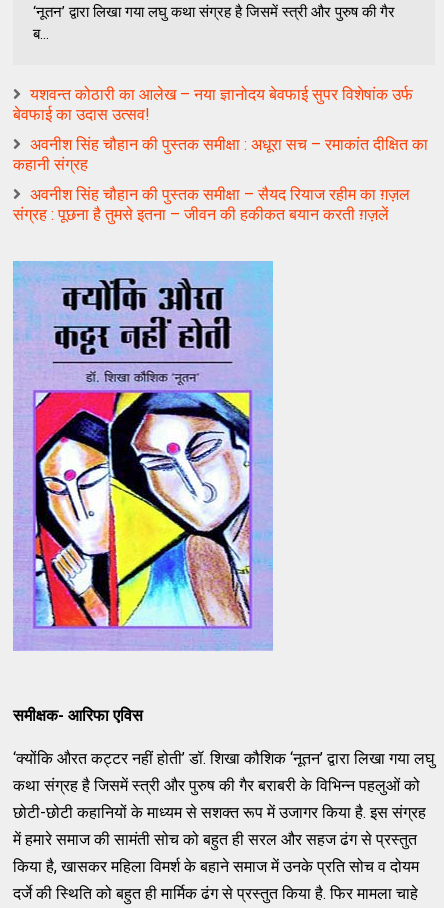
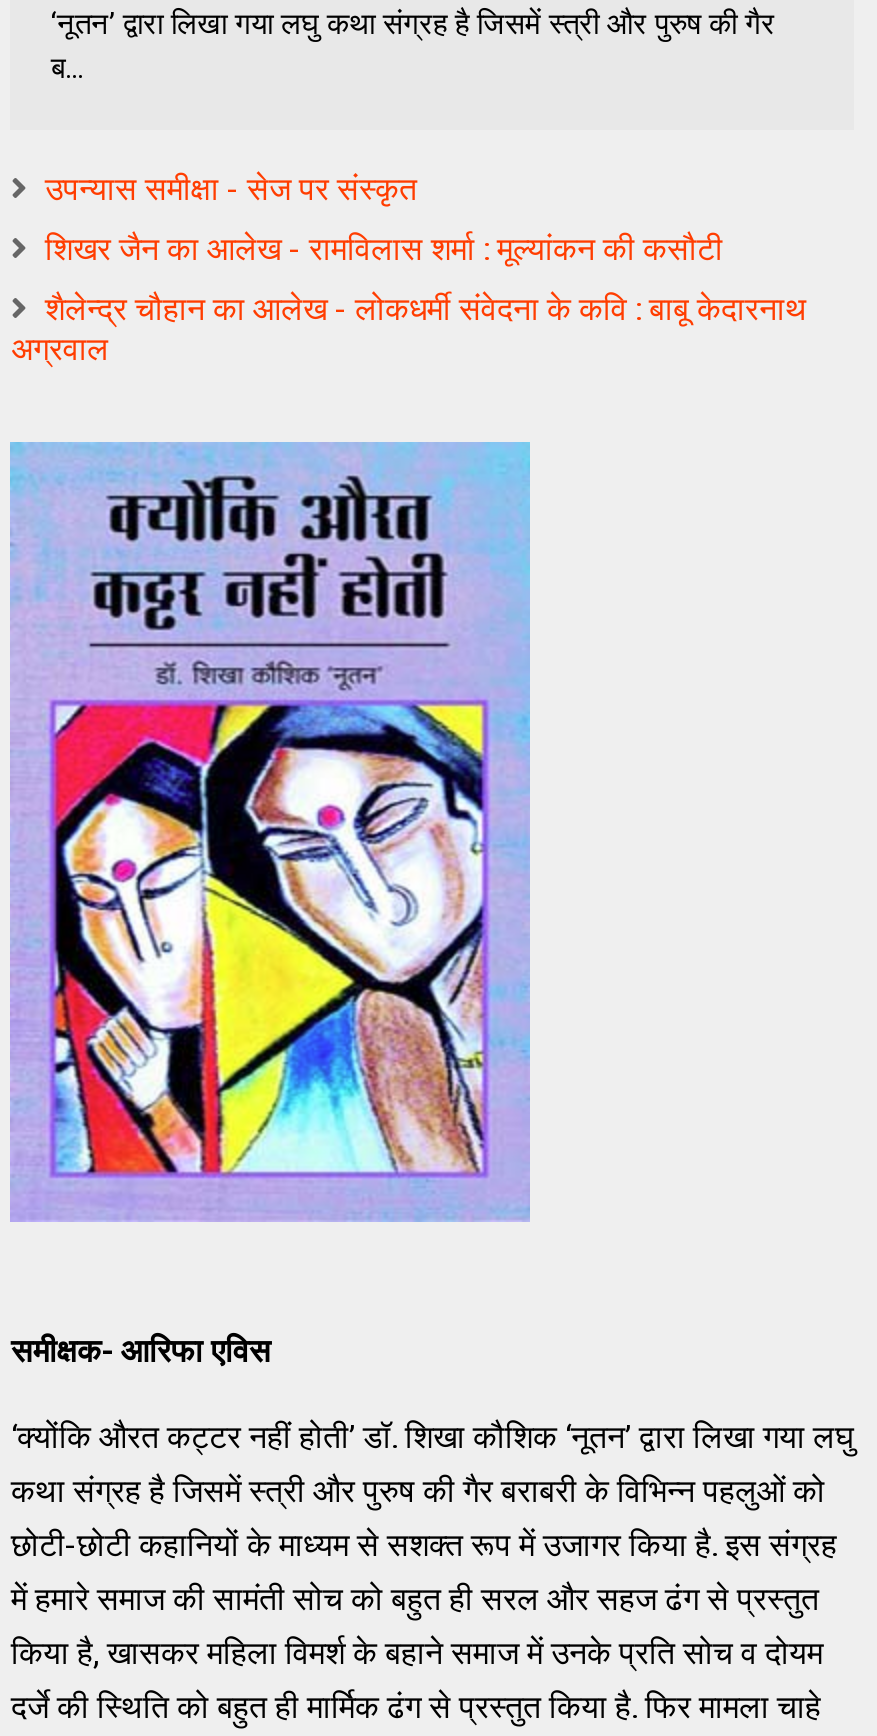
[13,85,413,124] यशवन्‍त कोठारी का आलेख – नया ज्ञानोदय बेवफाई सुपर विशेषांक उर्फ | बेवफाई का उदास उत्सव! -> [45,170,417,208] उपन्यास समीक्षा - सेज पर संस्कृत
[13,135,428,174] अवनीश सिंह चौहान की पुस्तक समीक्षा : अधूरा सच – रमाकांत दीक्षित का | कहानी संग्रह -> [45,230,723,268] शिखर जैन का आलेख - रामविलास शर्मा : मूल्यांकन की कसौटी
[13,185,410,224] अवनीश सिंह चौहान की पुस्तक समीक्षा – सैयद रियाज रहीम का ग़ज़ल | संग्रह : पूछना है तुमसे इतना – जीवन की हकीकत बयान करती ग़ज़लें -> [11,290,807,368] शैलेन्द्र चौहान का आलेख - लोकधर्मी संवेदना के कवि : बाबू केदारनाथ | अग्रवाल

